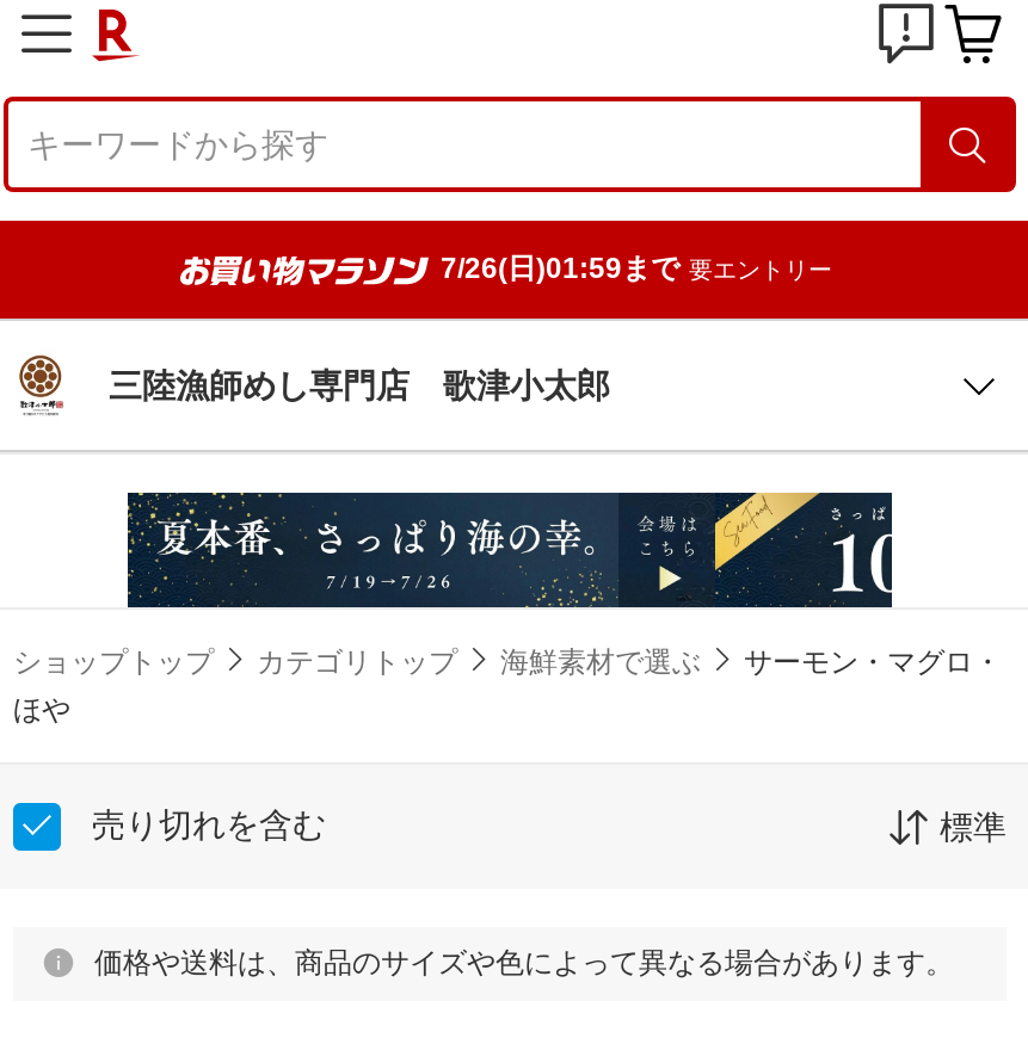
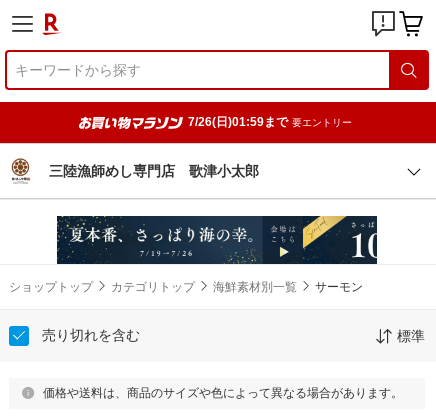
[13,645,1002,727] 海鮮素材で選ぶ | サーモン・マグロ・ | ほや -> [210,280,363,294] 海鮮素材別一覧 | サーモン

